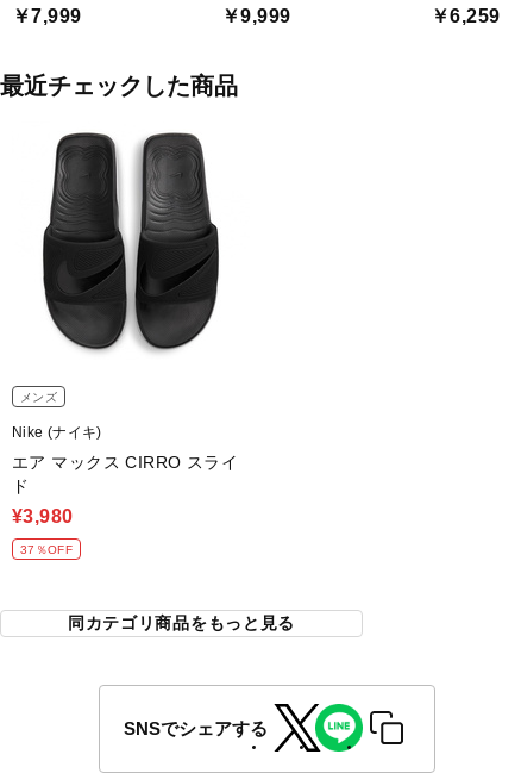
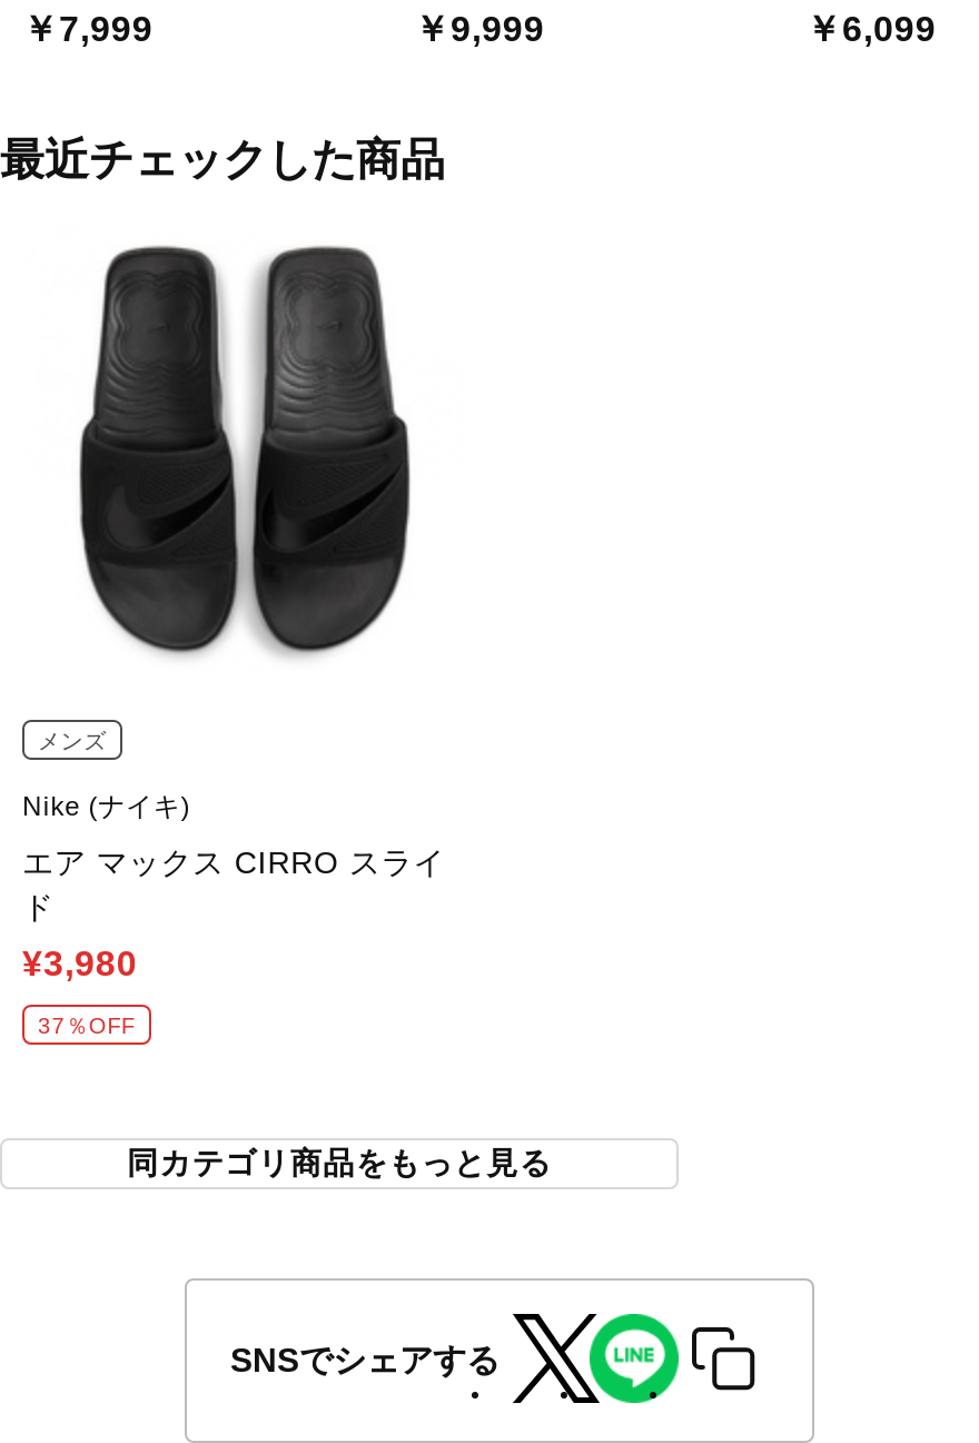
[431,6,501,27] ￥6,259 -> [805,11,937,49] ￥6,099

